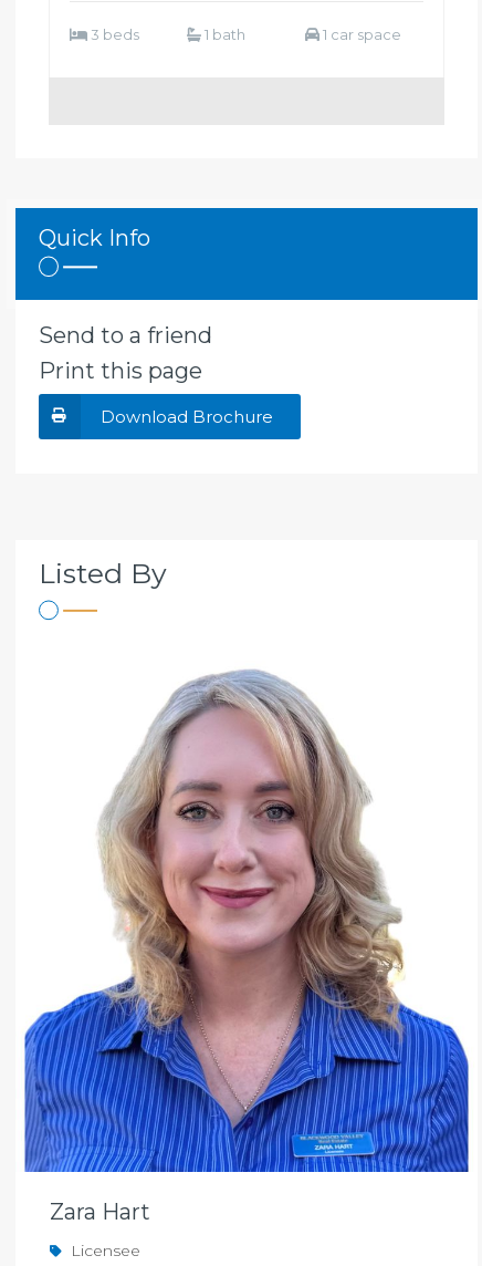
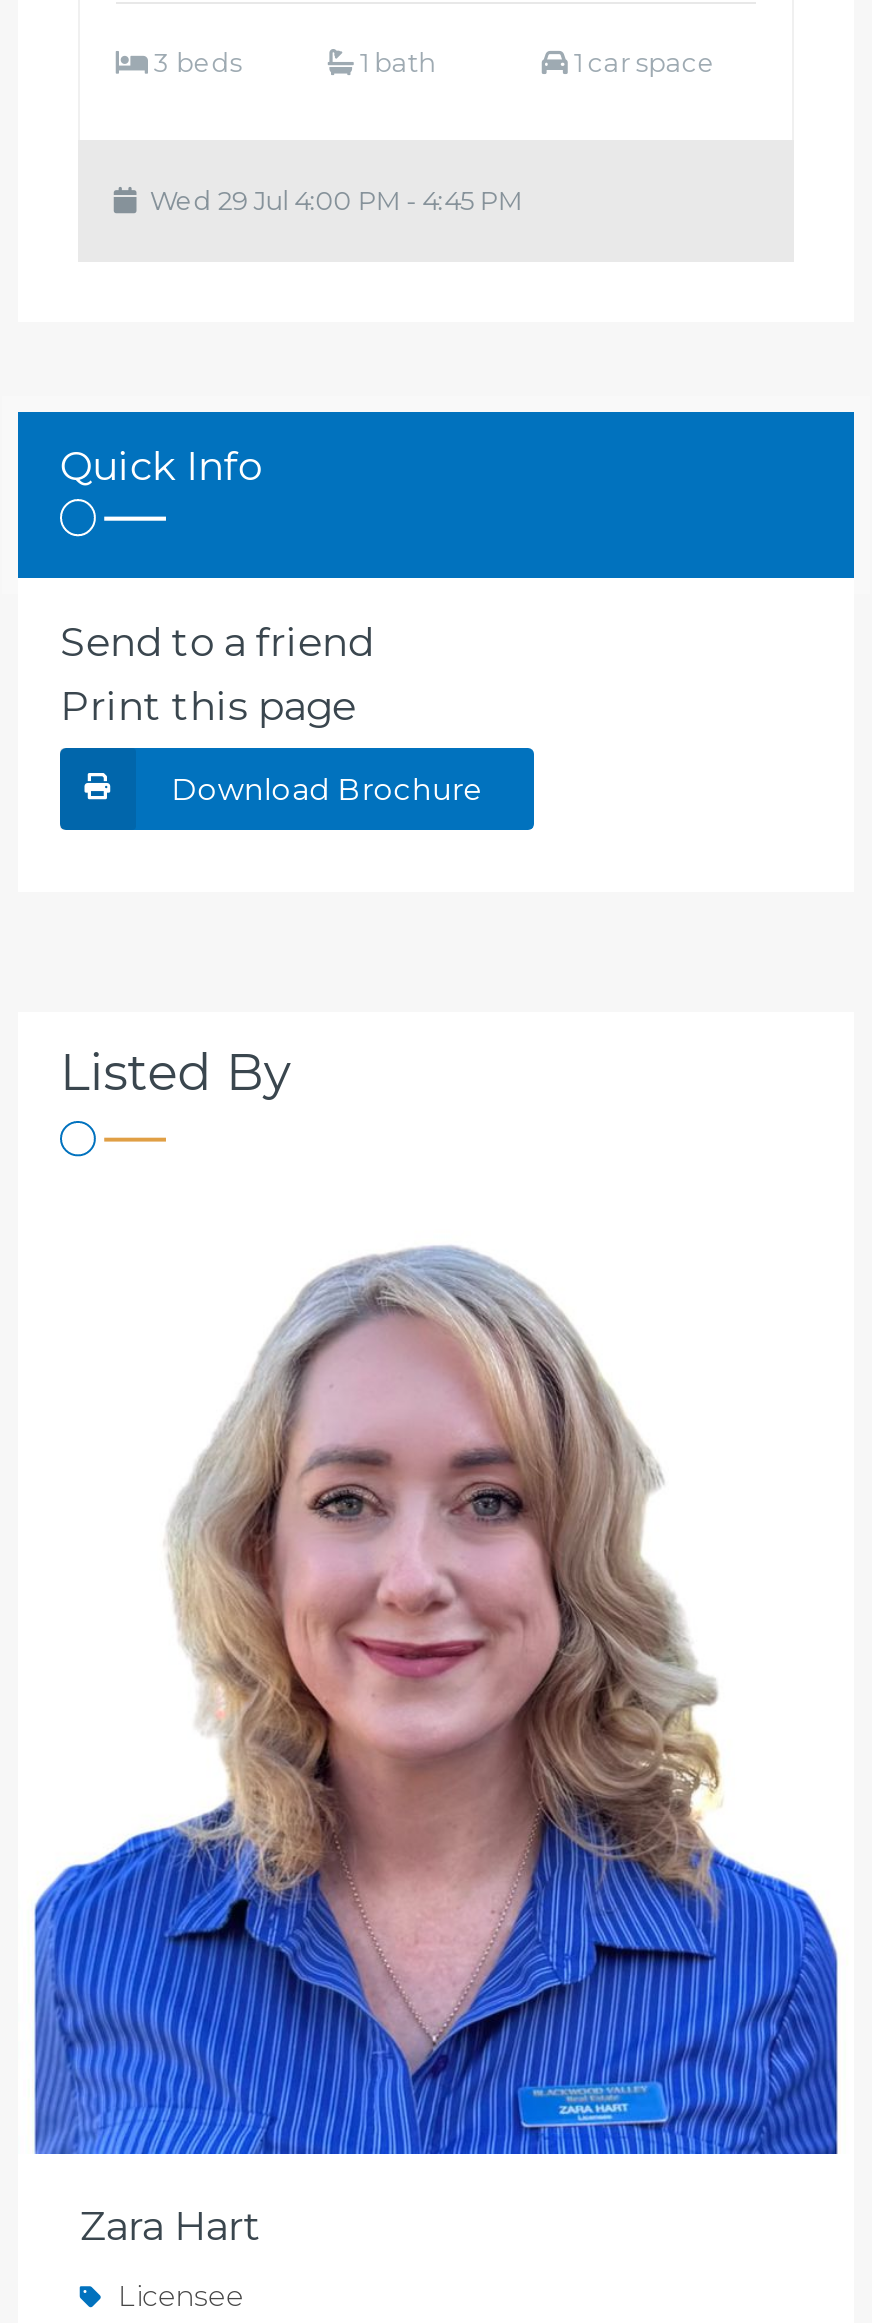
none -> [144,184,522,216] Wed 29 Jul 4:00 PM - 4:45 PM

